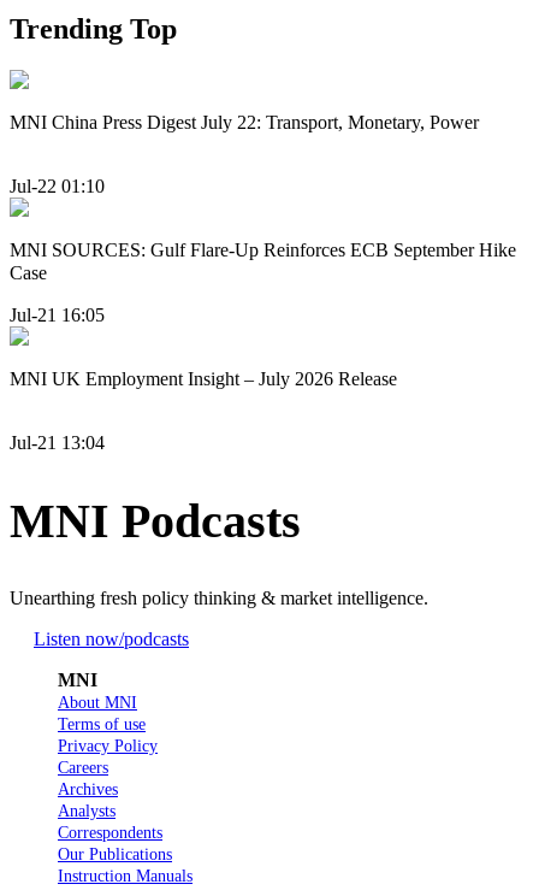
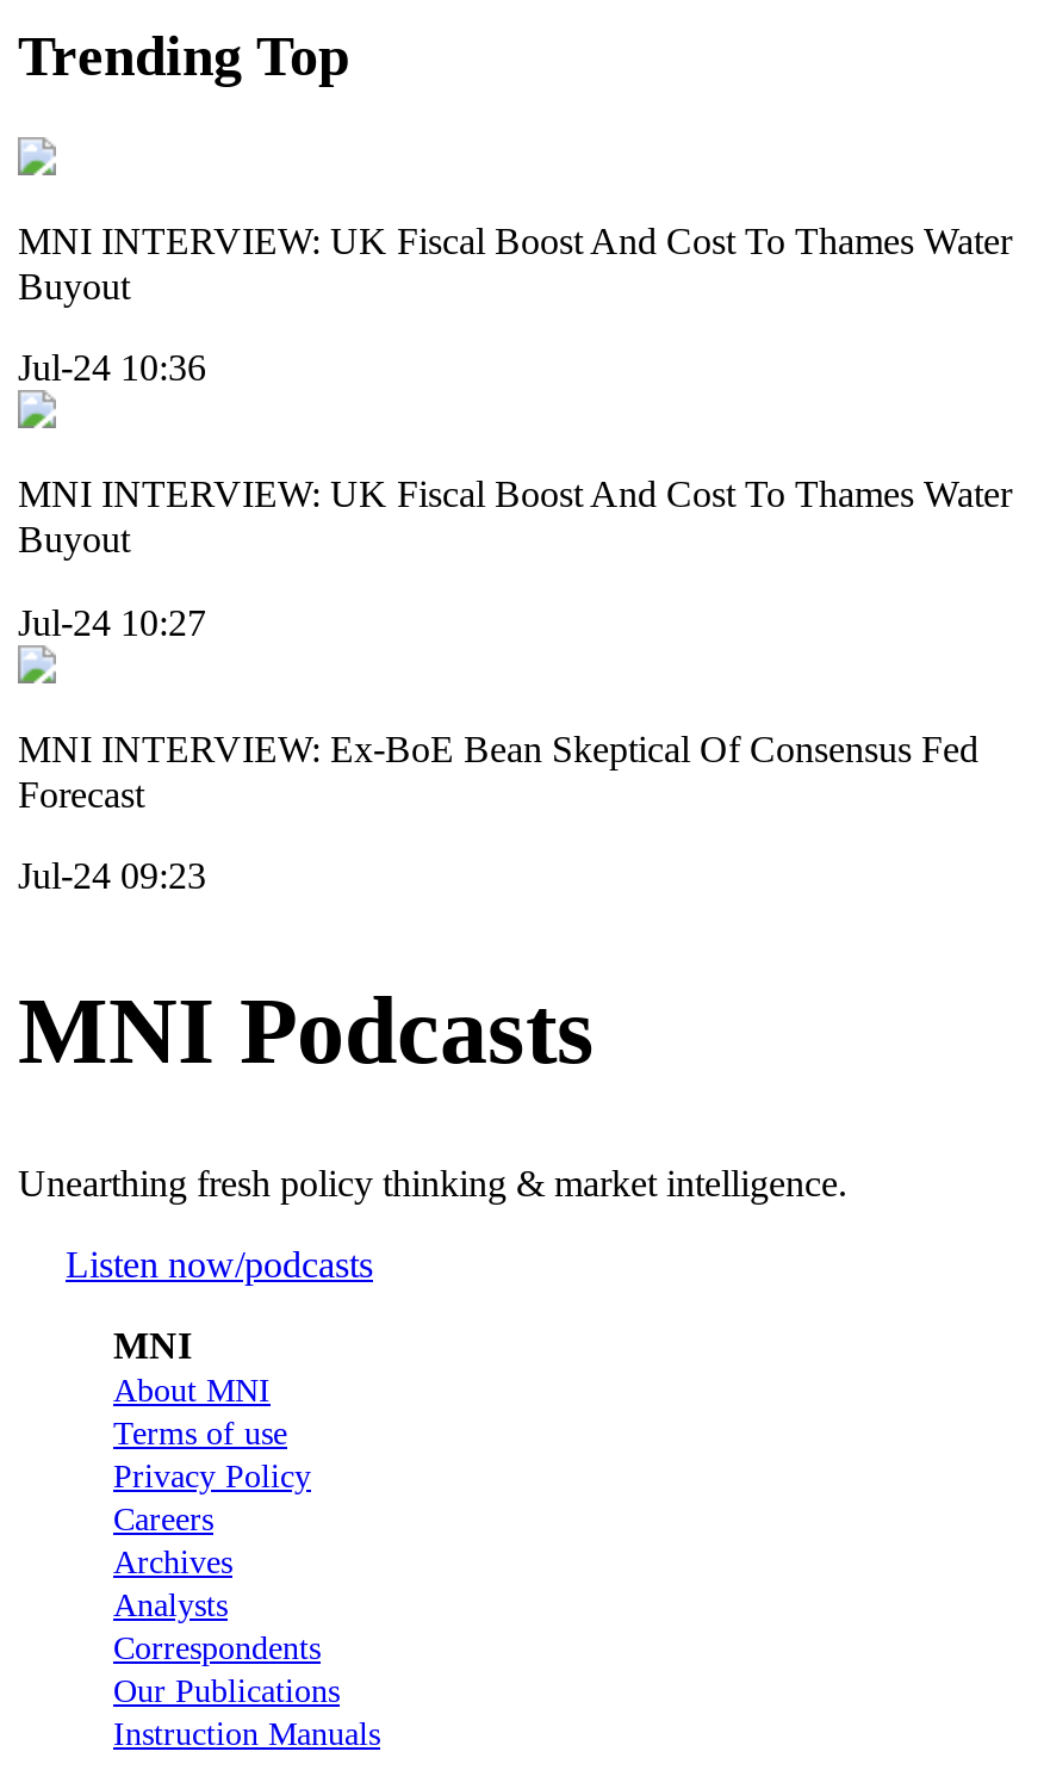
[10,112,479,132] MNI China Press Digest July 22: Transport, Monetary, Power -> [18,220,1012,306] MNI INTERVIEW: UK Fiscal Boost And Cost To Thames Water | Buyout
[10,176,105,197] Jul-22 01:10 -> [18,348,206,388] Jul-24 10:36
[10,240,516,283] MNI SOURCES: Gulf Flare-Up Reinforces ECB September Hike | Case -> [18,474,1012,560] MNI INTERVIEW: UK Fiscal Boost And Cost To Thames Water | Buyout
[10,304,105,325] Jul-21 16:05 -> [18,601,206,642] Jul-24 10:27
[10,368,397,389] MNI UK Employment Insight – July 2026 Release -> [18,728,978,814] MNI INTERVIEW: Ex-BoE Bean Skeptical Of Consensus Fed | Forecast
[10,432,105,453] Jul-21 13:04 -> [18,855,206,896] Jul-24 09:23

